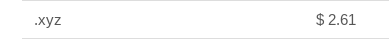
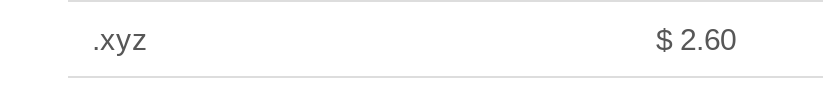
[316,11,356,28] $ 2.61 -> [656,22,736,56] $ 2.60

